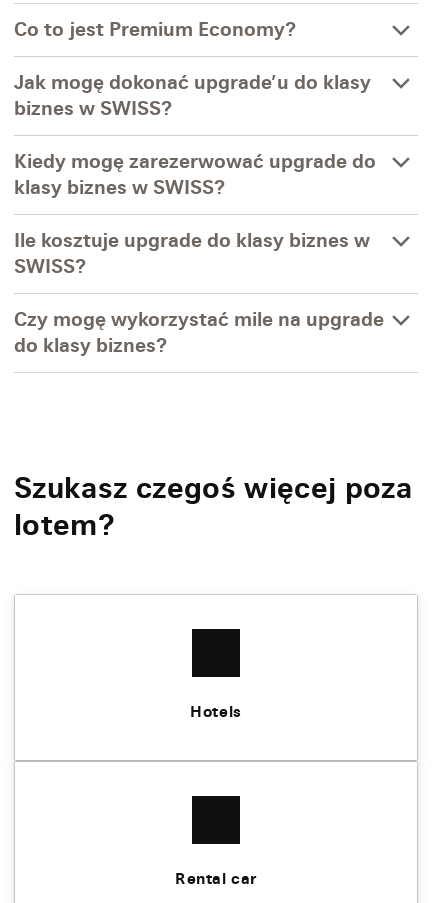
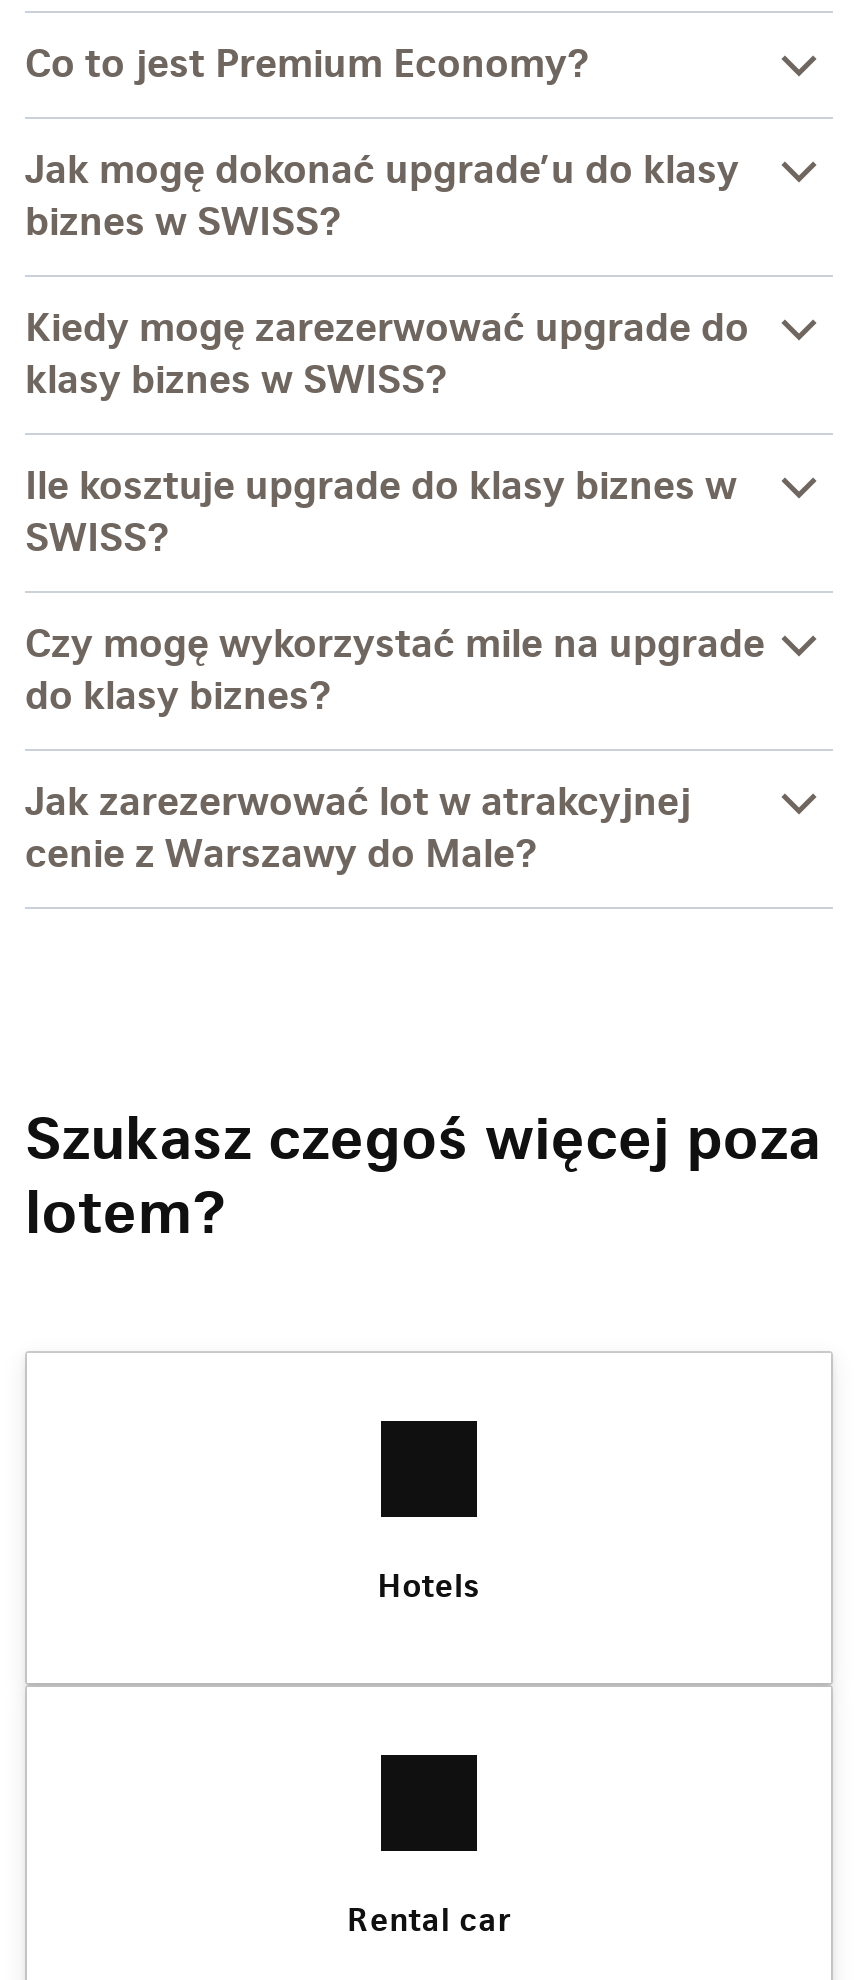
none -> [25,777,691,879] Jak zarezerwować lot w atrakcyjnej | cenie z Warszawy do Male?

